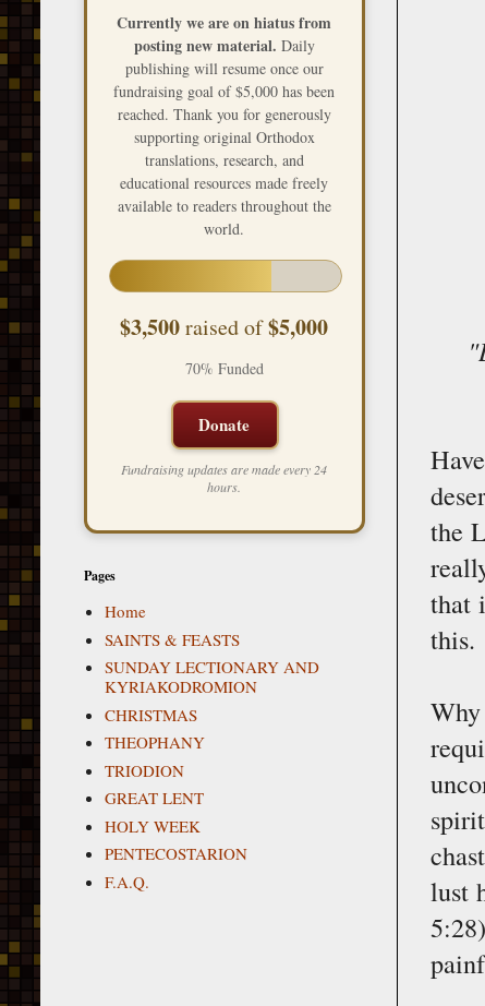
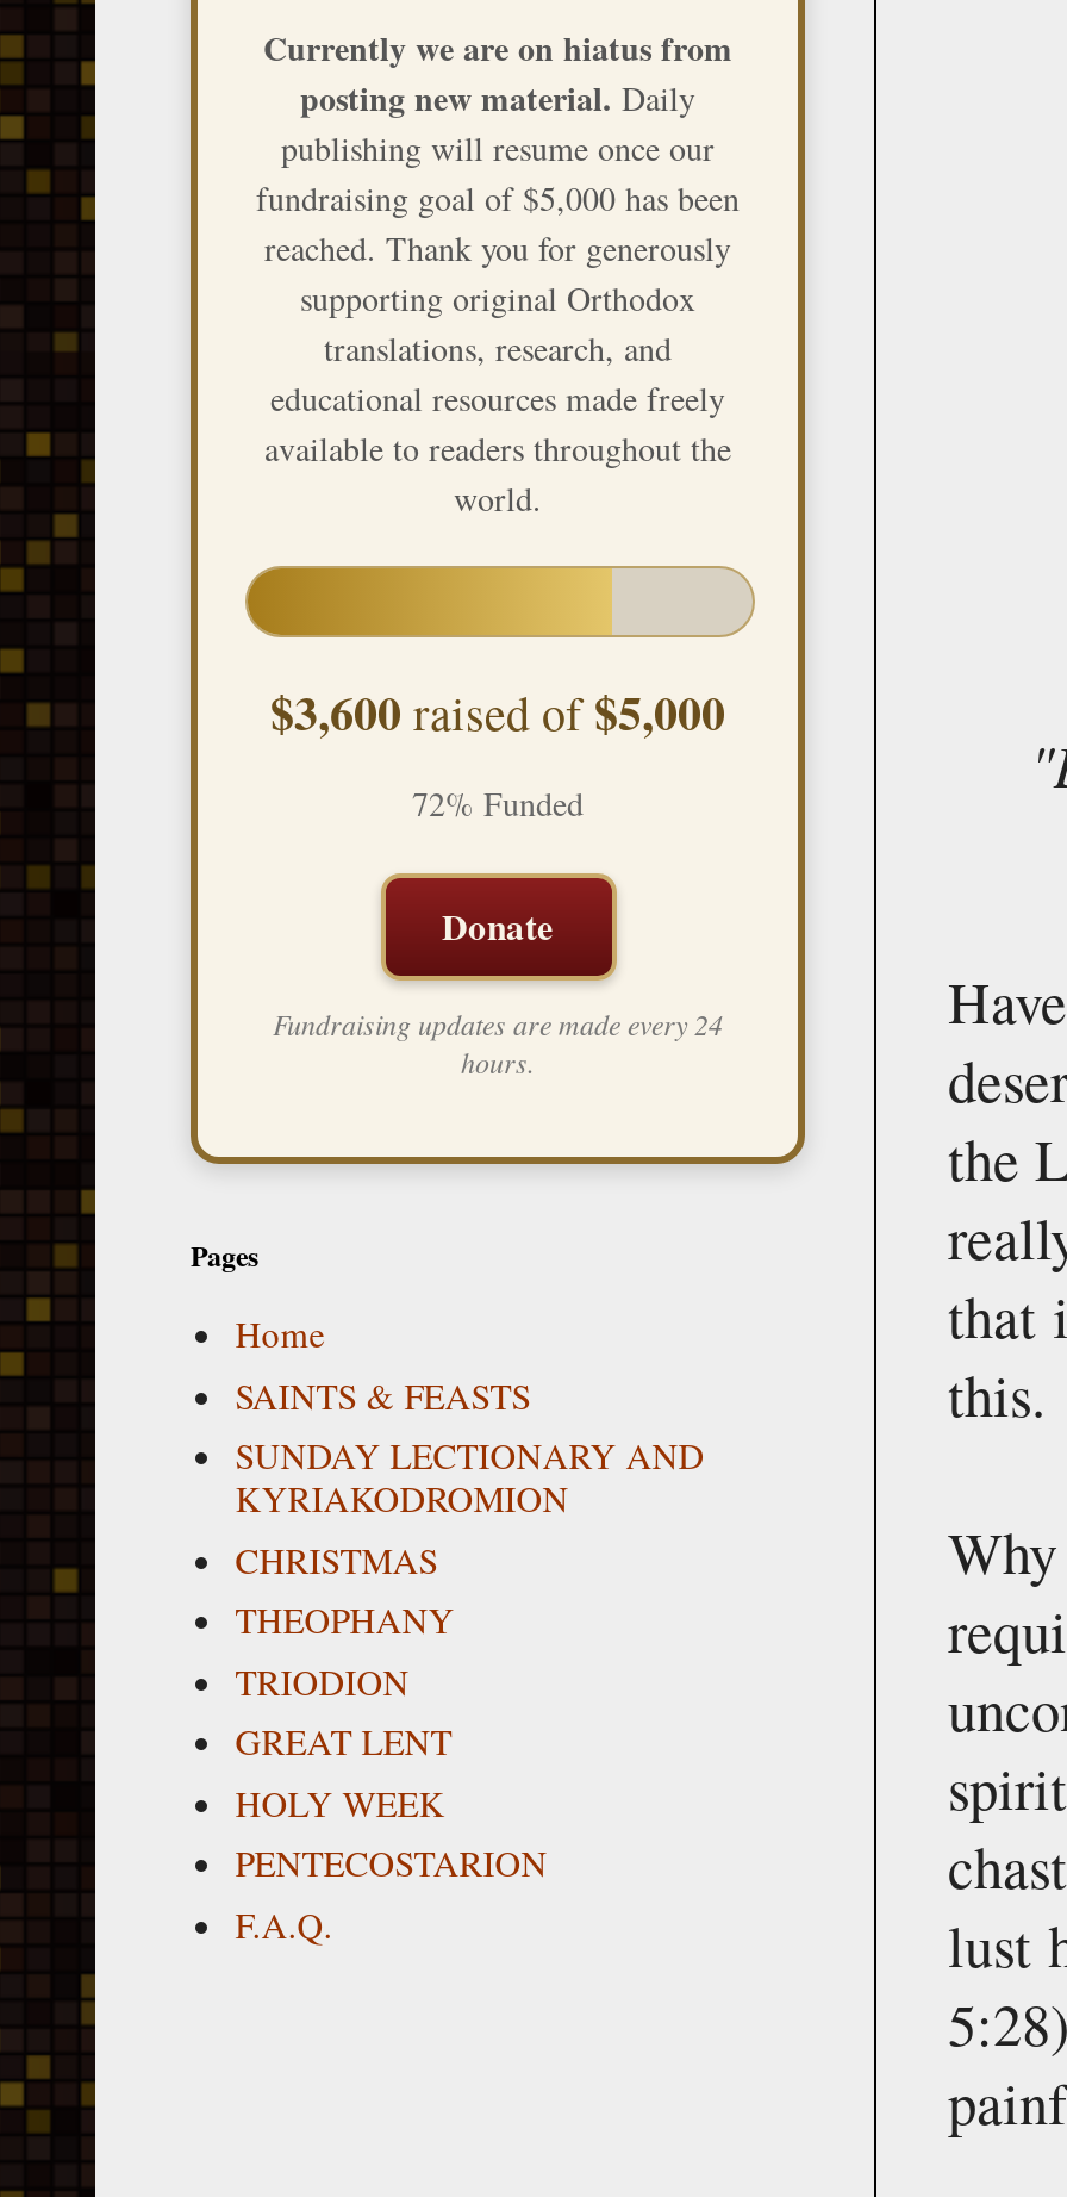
[120,311,329,342] $3,500 raised of $5,000 -> [270,677,725,746] $3,600 raised of $5,000
[185,357,264,378] 70% Funded -> [412,779,584,825] 72% Funded

